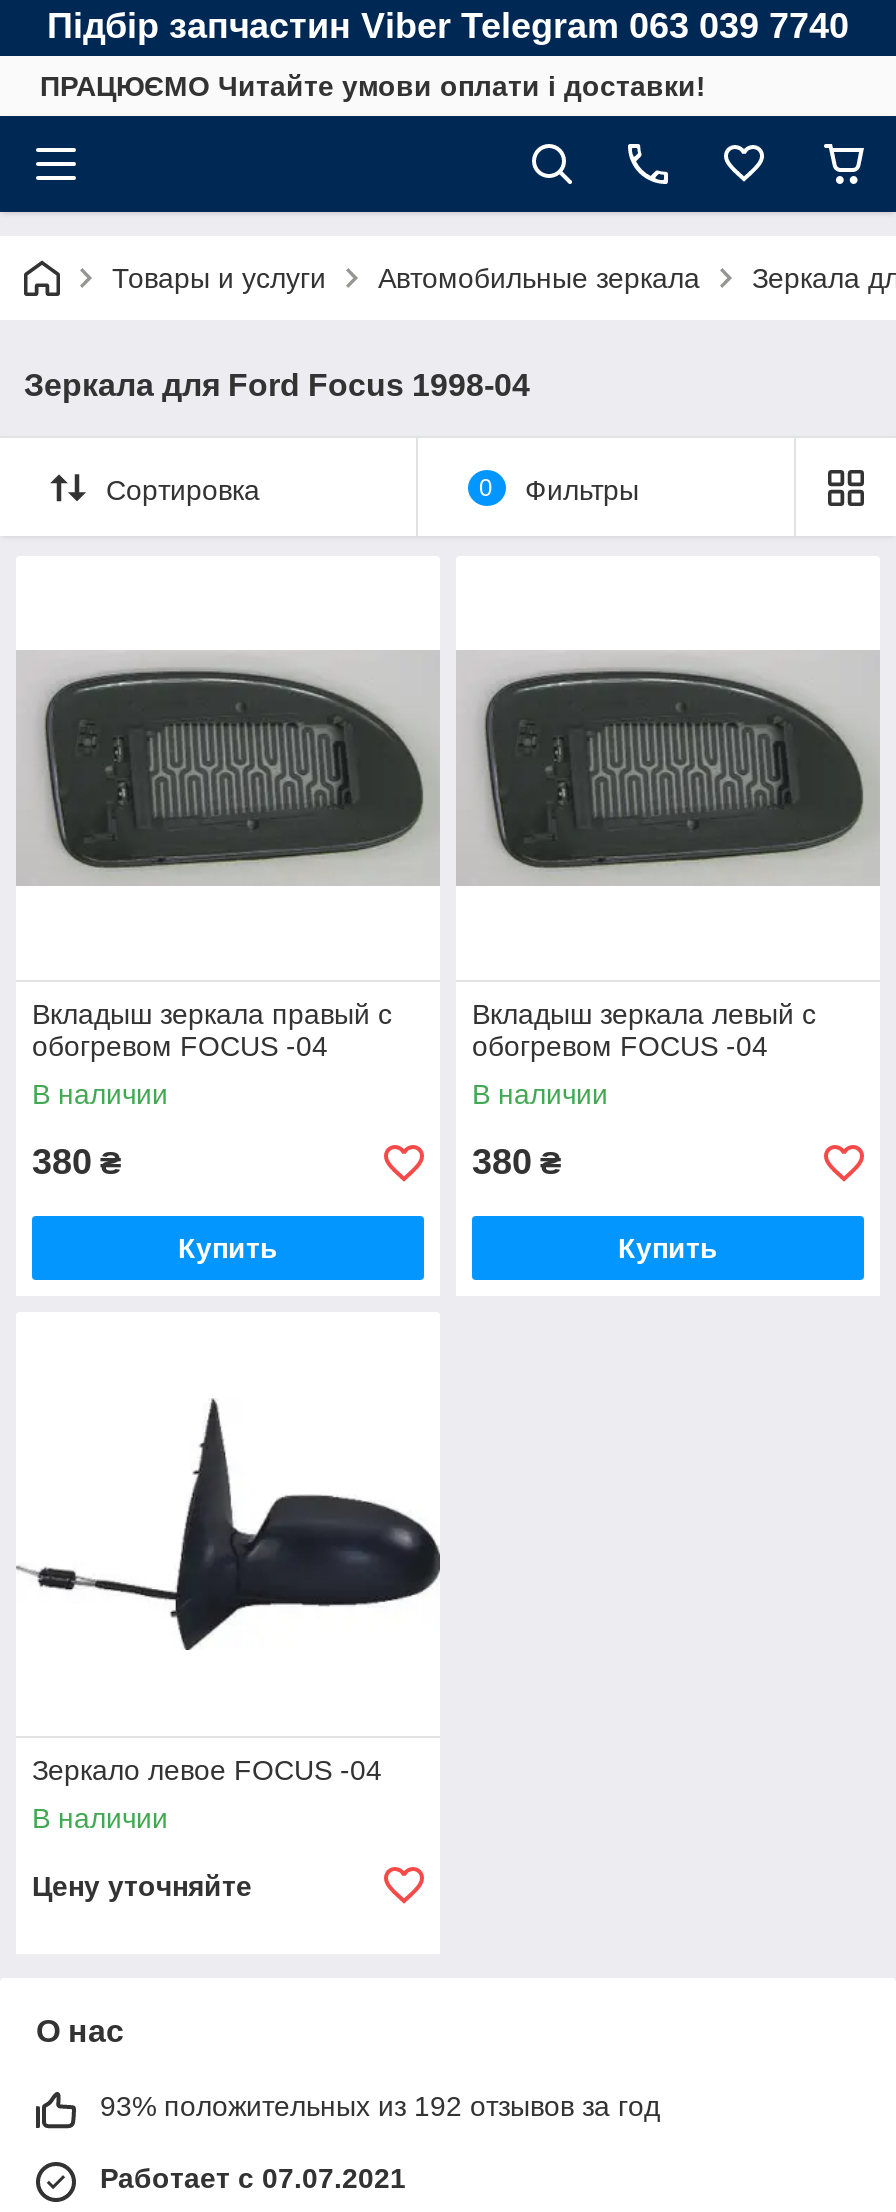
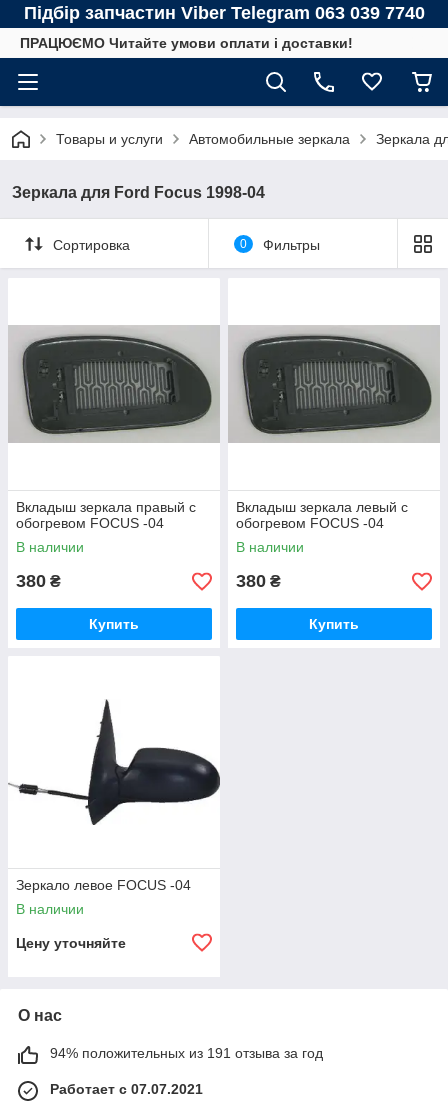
[100,2090,660,2122] 93% положительных из 192 отзывов за год -> [50,1045,323,1061] 94% положительных из 191 отзыва за год

